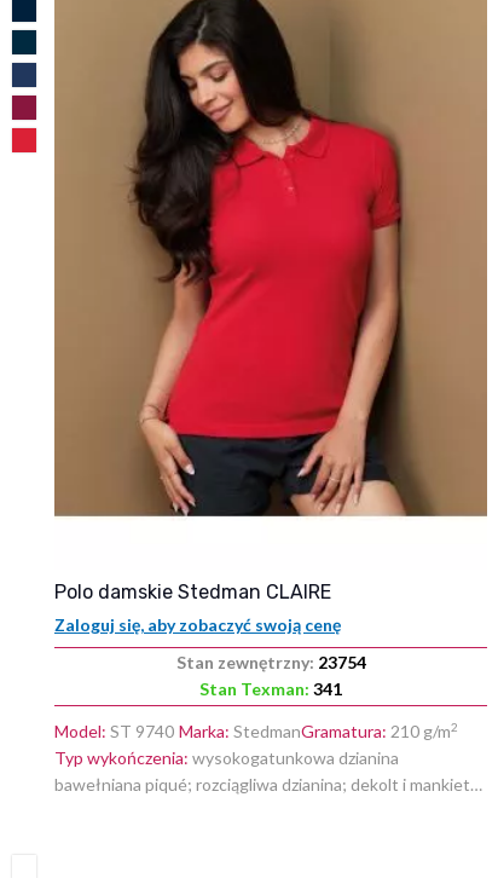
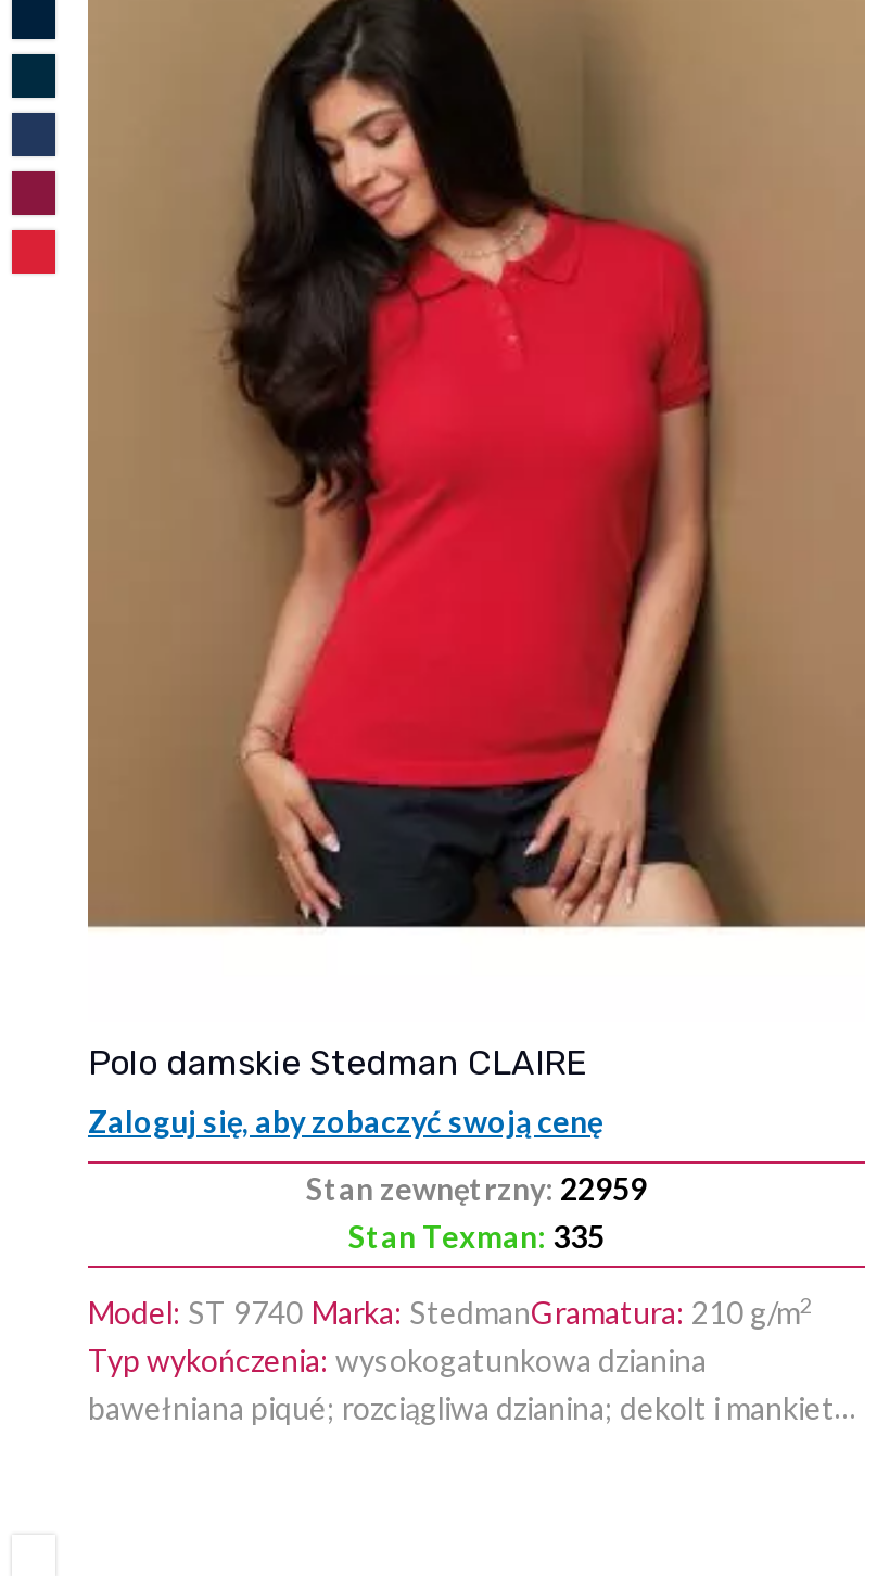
[176,651,366,672] Stan zewnętrzny: 23754 -> [306,1169,647,1206] Stan zewnętrzny: 22959
[199,678,342,698] Stan Texman: 341 -> [348,1217,605,1254] Stan Texman: 335

